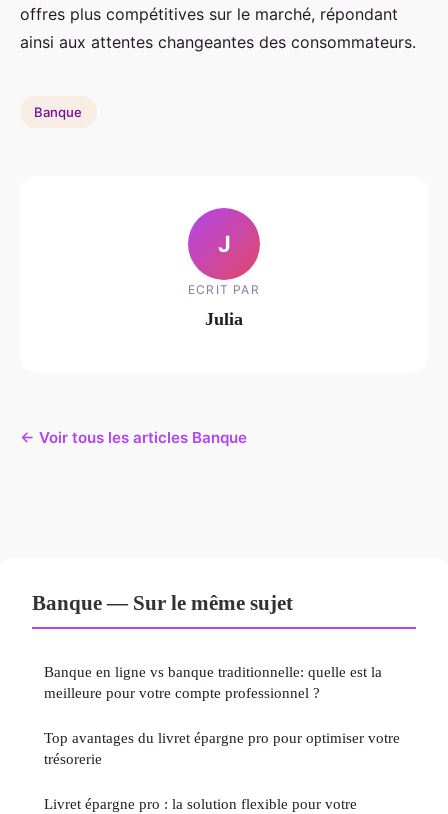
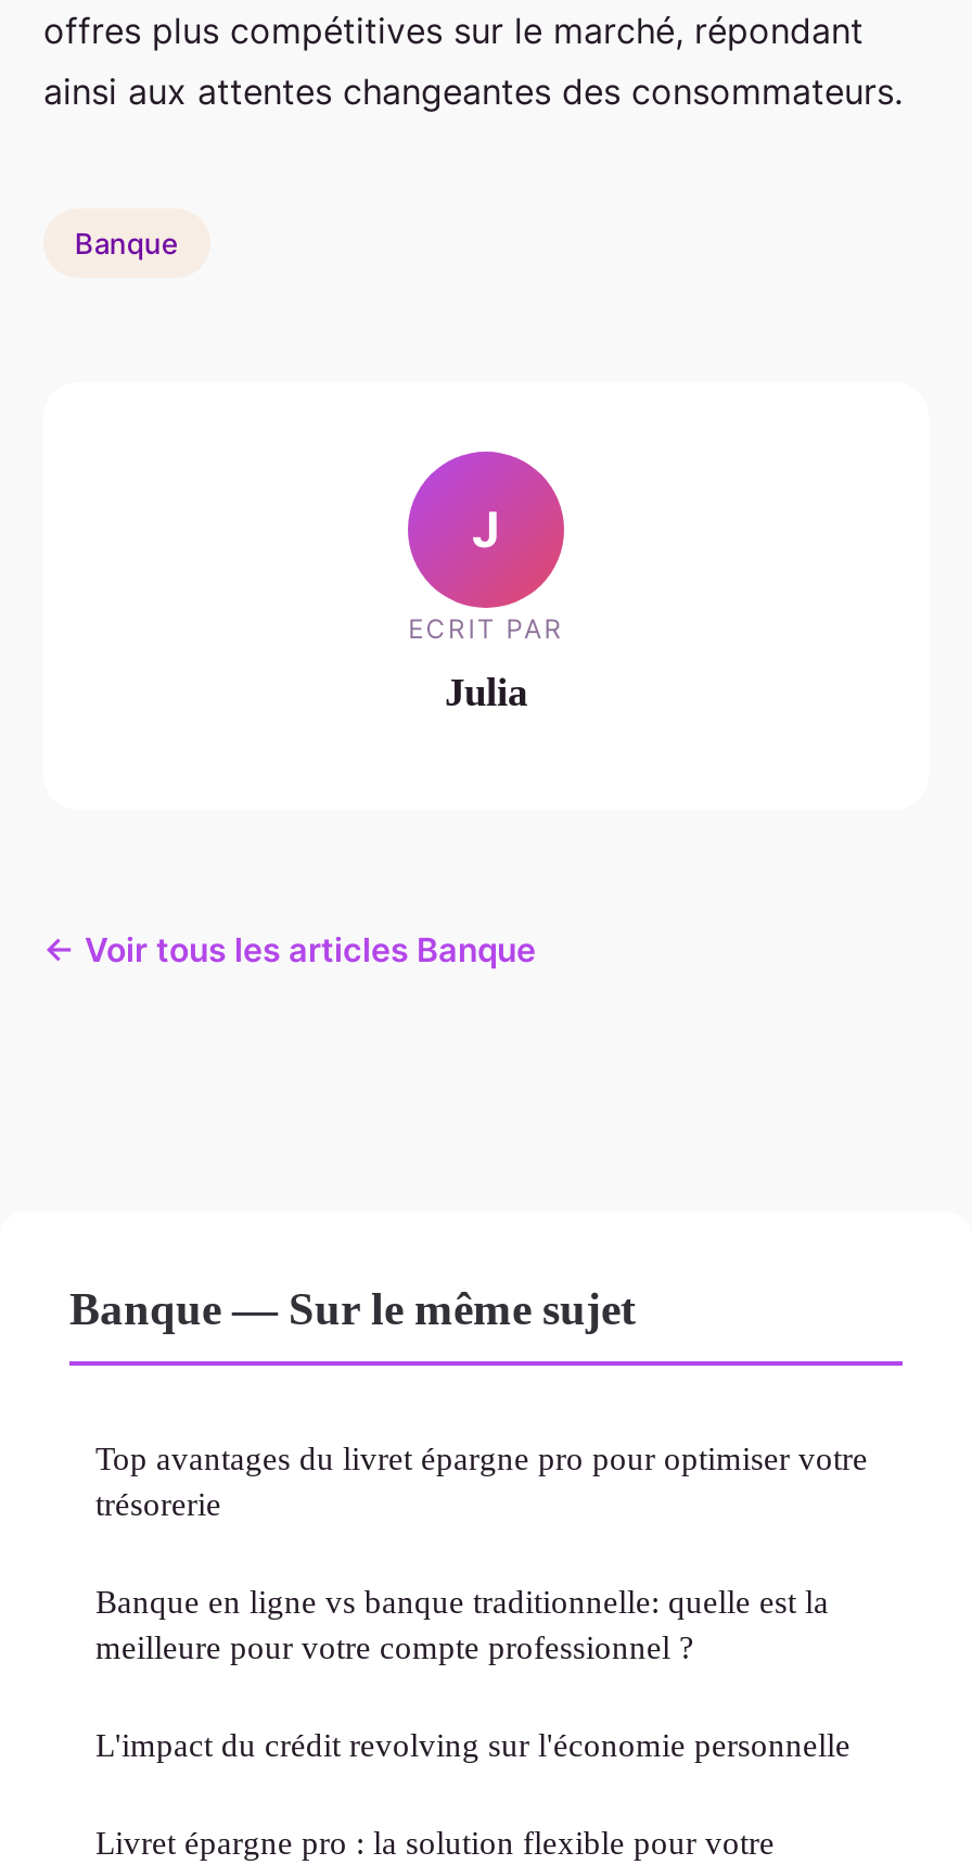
moved [44,663,382,701] -> [95,1583,829,1665]: Banque en ligne vs banque traditionnelle: quelle est la | meilleure pour votre compte professionnel ?
none -> [95,1726,850,1763] L'impact du crédit revolving sur l'économie personnelle
moved [44,729,400,767] -> [95,1439,868,1522]: Top avantages du livret épargne pro pour optimiser votre | trésorerie

